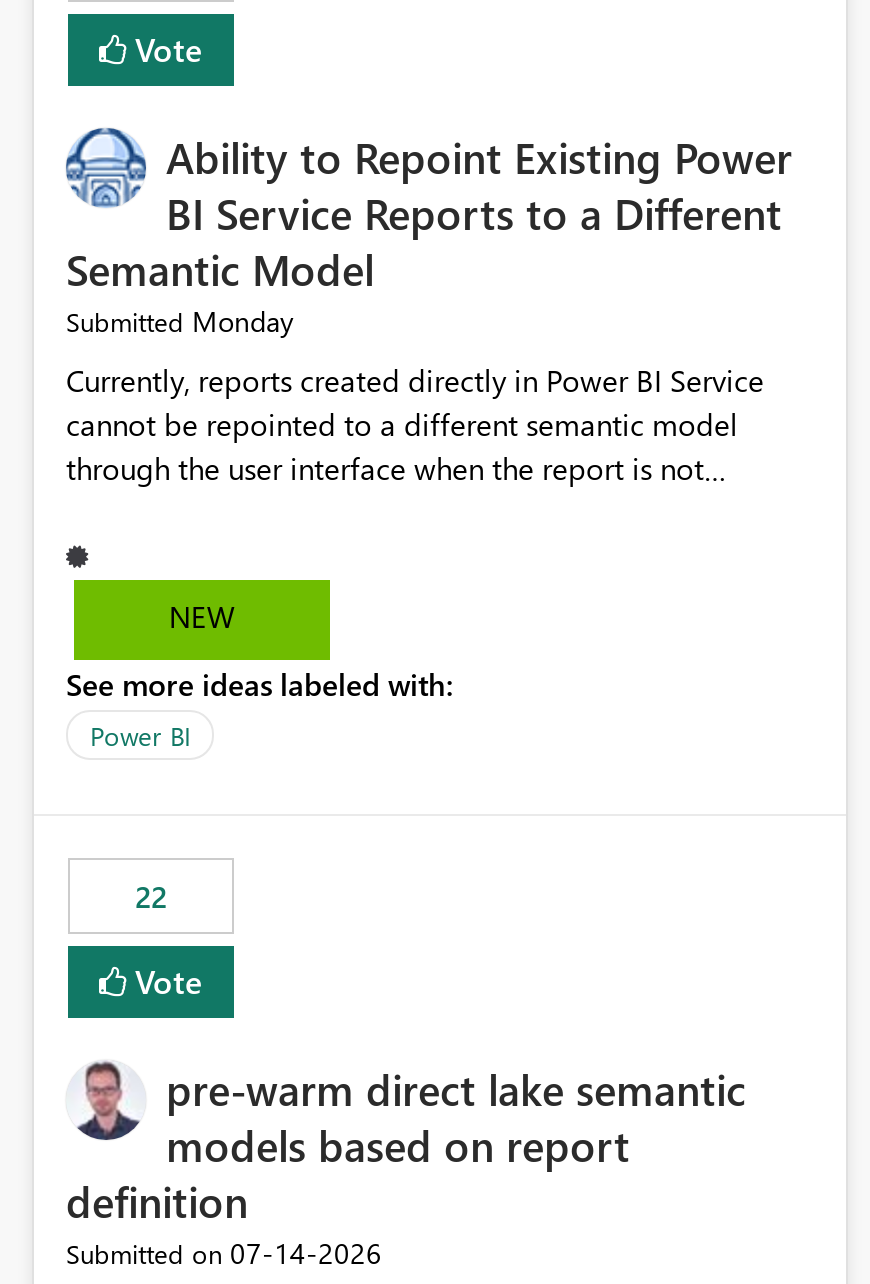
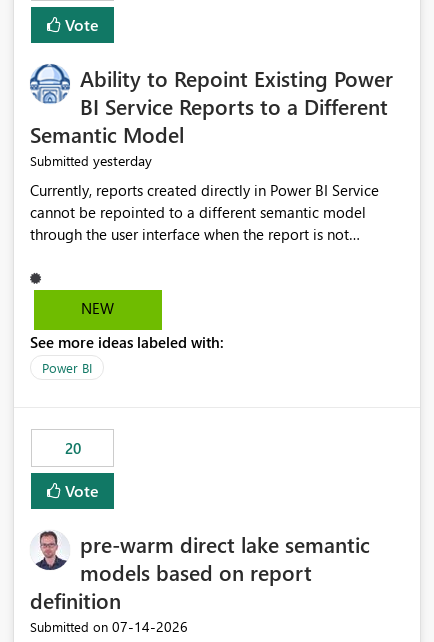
[66,303,294,341] Submitted Monday -> [30,151,152,170] Submitted yesterday
[135,877,167,917] 22 -> [64,438,80,458] 20

